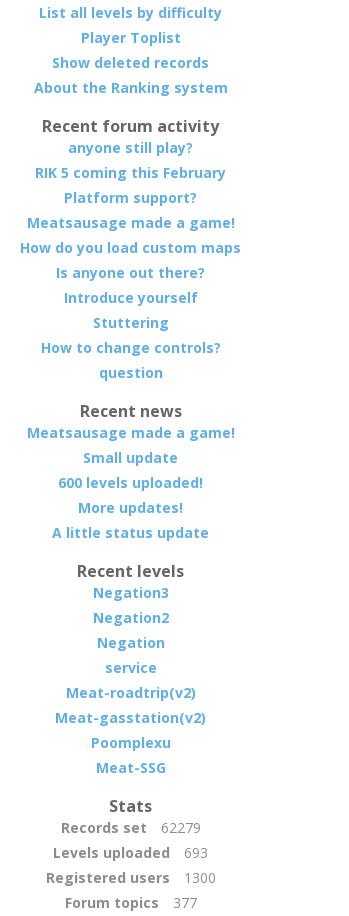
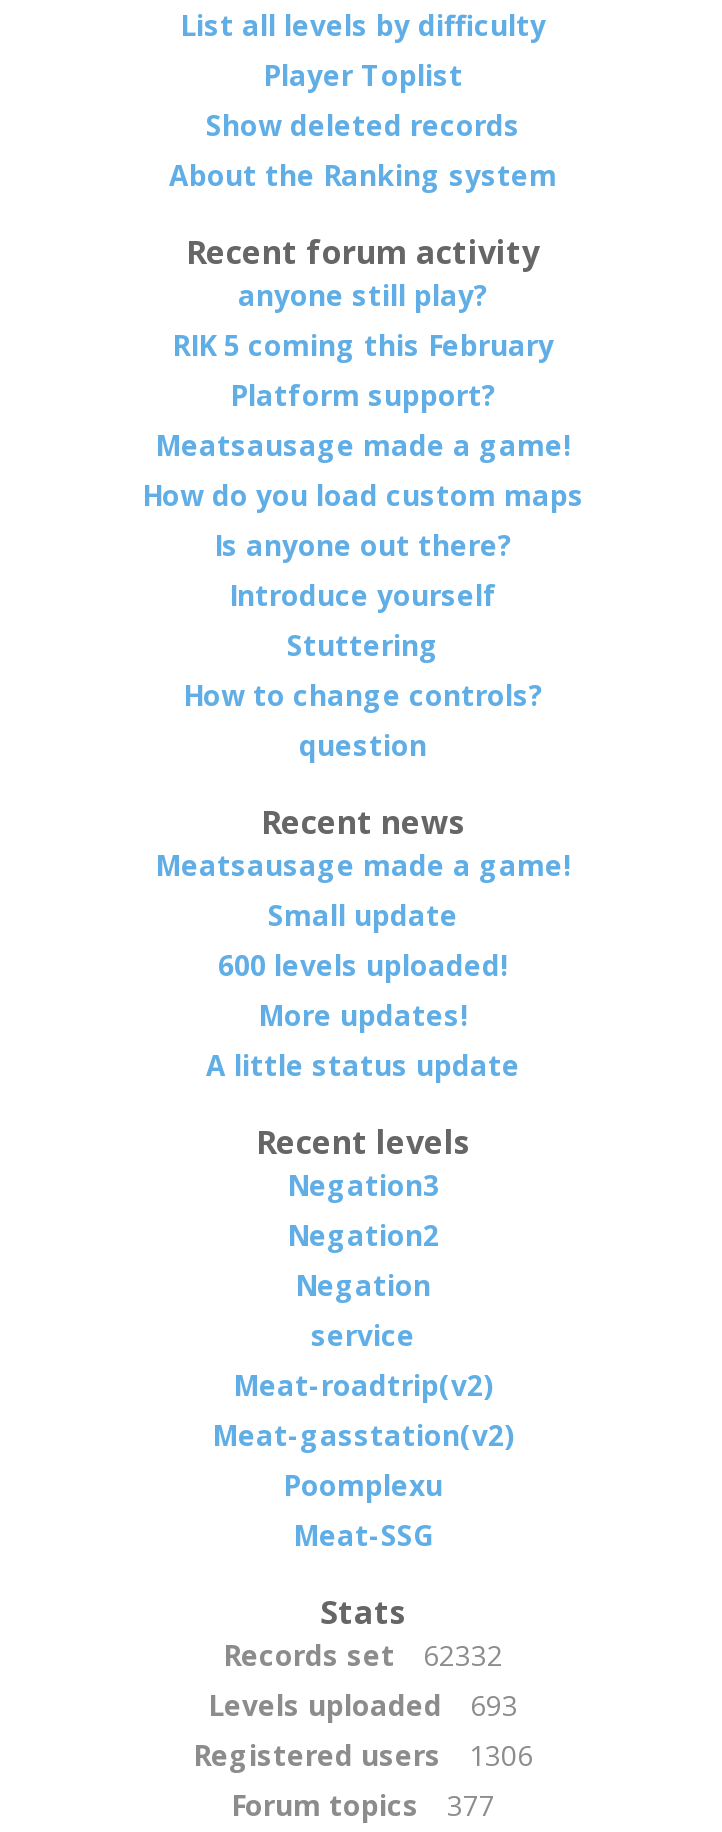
[61,818,201,837] Records set 62279 -> [223,1636,503,1674] Records set 62332
[46,868,216,887] Registered users 1300 -> [193,1736,533,1774] Registered users 1306

